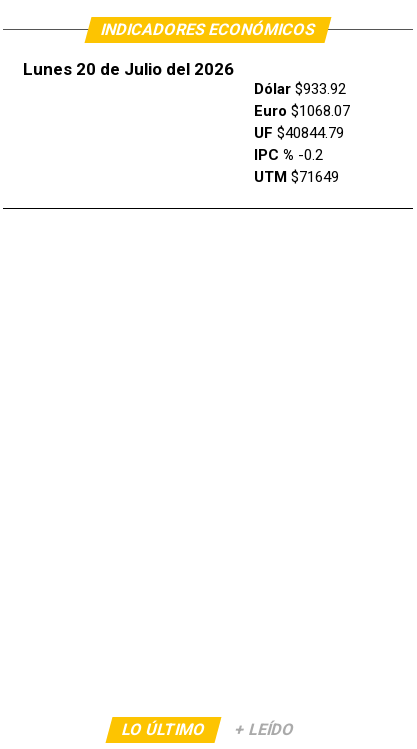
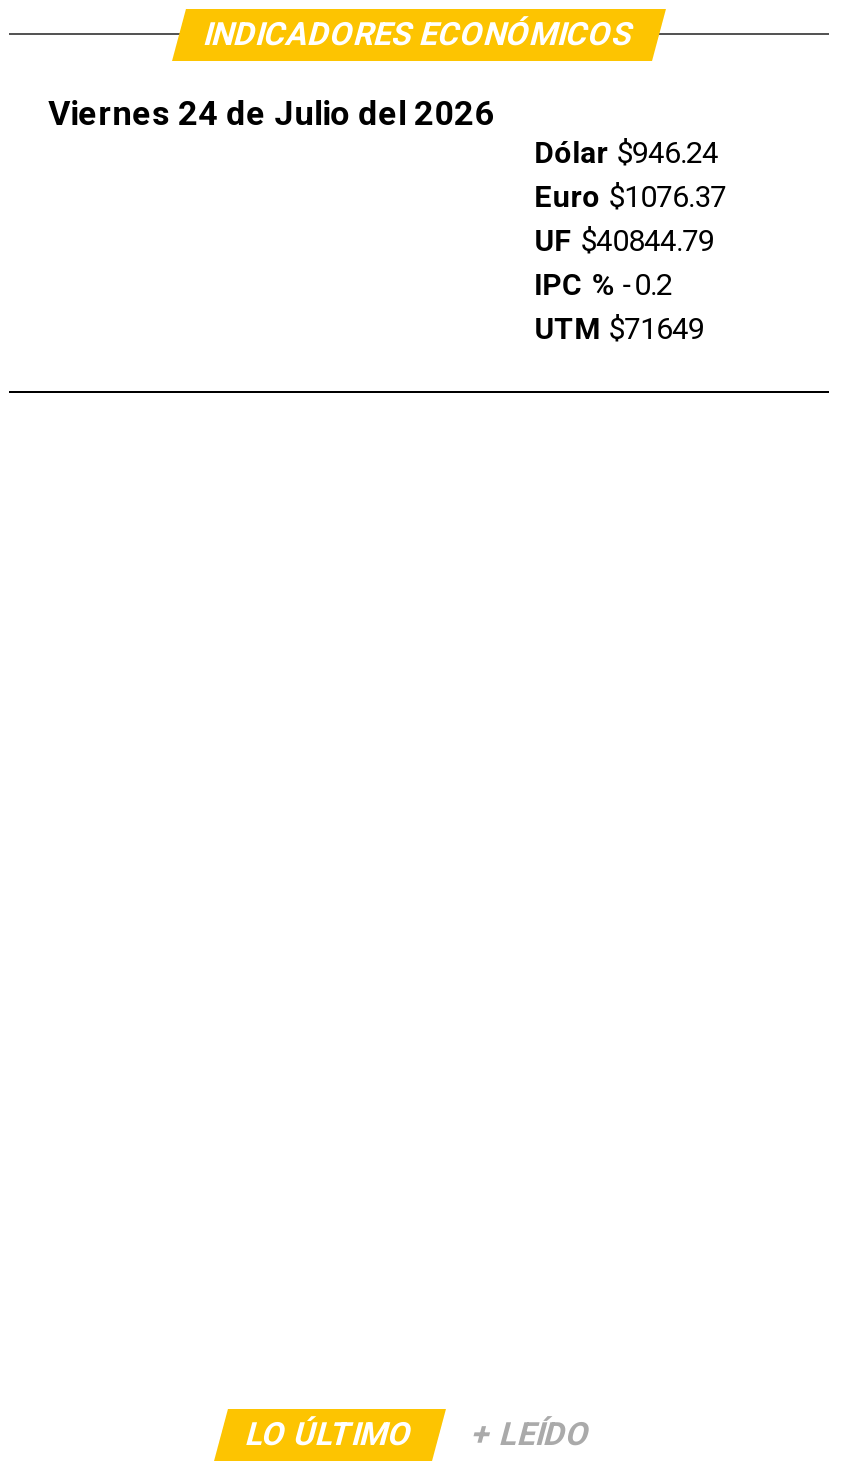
[23,59,234,79] Lunes 20 de Julio del 2026 -> [48,93,494,133] Viernes 24 de Julio del 2026
[254,80,346,98] Dólar $933.92 -> [534,135,718,171] Dólar $946.24
[254,102,350,120] Euro $1068.07 -> [534,179,726,215] Euro $1076.37

